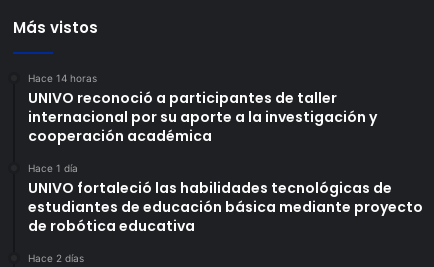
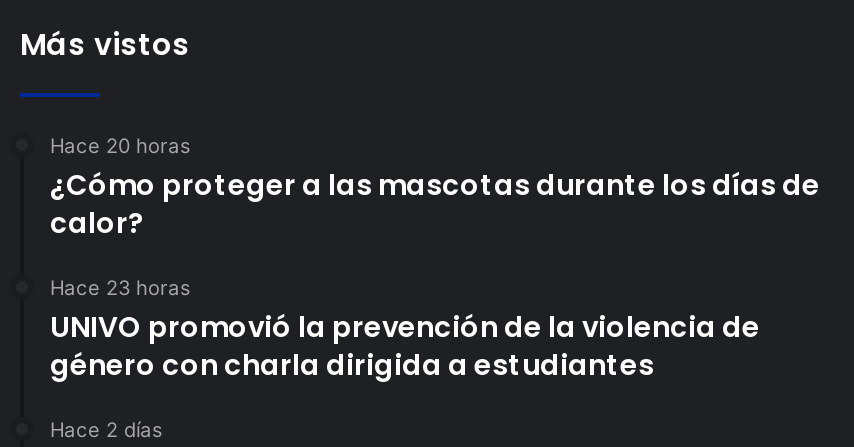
[28,72,377,146] Hace 14 horas | UNIVO reconoció a participantes de taller | internacional por su aporte a la investigación y | cooperación académica -> [50,134,820,244] Hace 20 horas | ¿Cómo proteger a las mascotas durante los días de | calor?
[28,162,423,236] Hace 1 día | UNIVO fortaleció las habilidades tecnológicas de | estudiantes de educación básica mediante proyecto | de robótica educativa -> [50,276,760,386] Hace 23 horas | UNIVO promovió la prevención de la violencia de | género con charla dirigida a estudiantes

